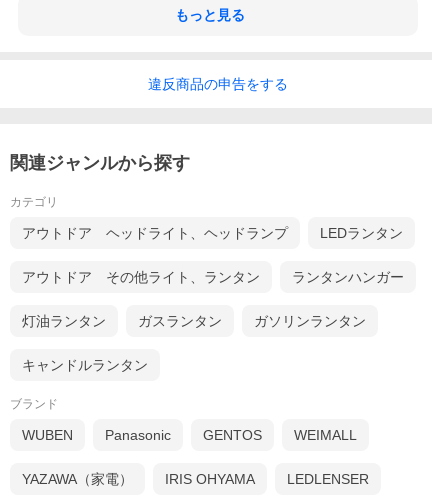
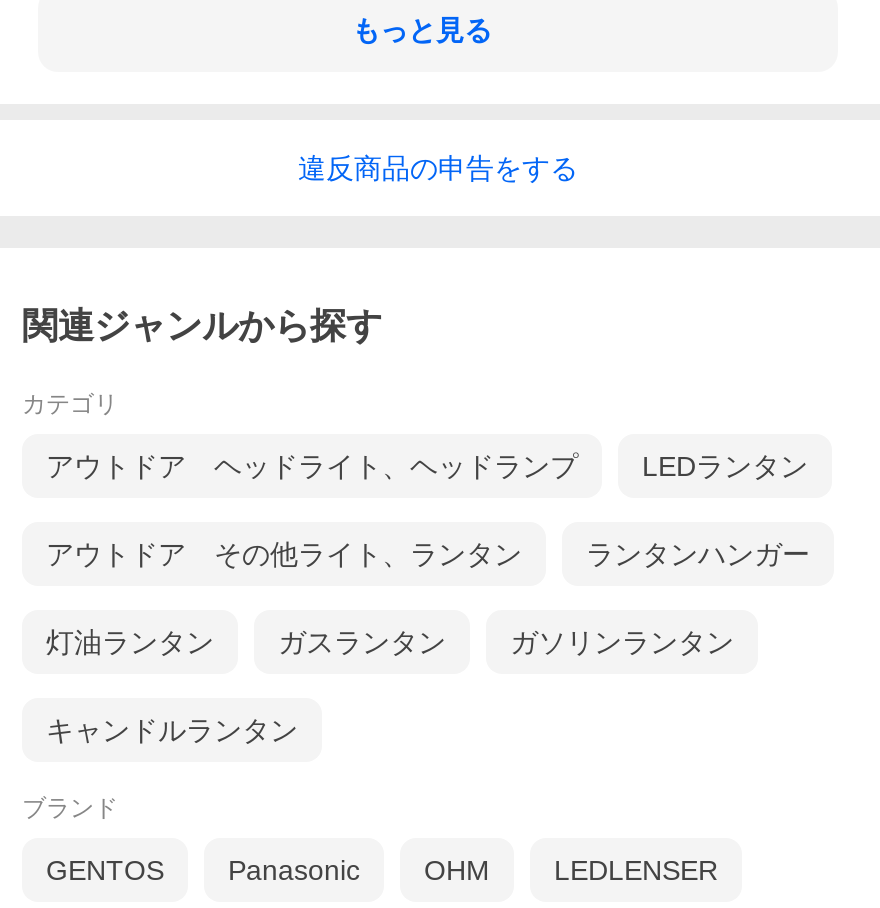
[22,427,73,443] WUBEN -> [46,855,164,887] GENTOS
[22,427,357,487] GENTOS | WEIMALL | YAZAWA（家電） | IRIS OHYAMA -> [424,855,490,887] OHM

